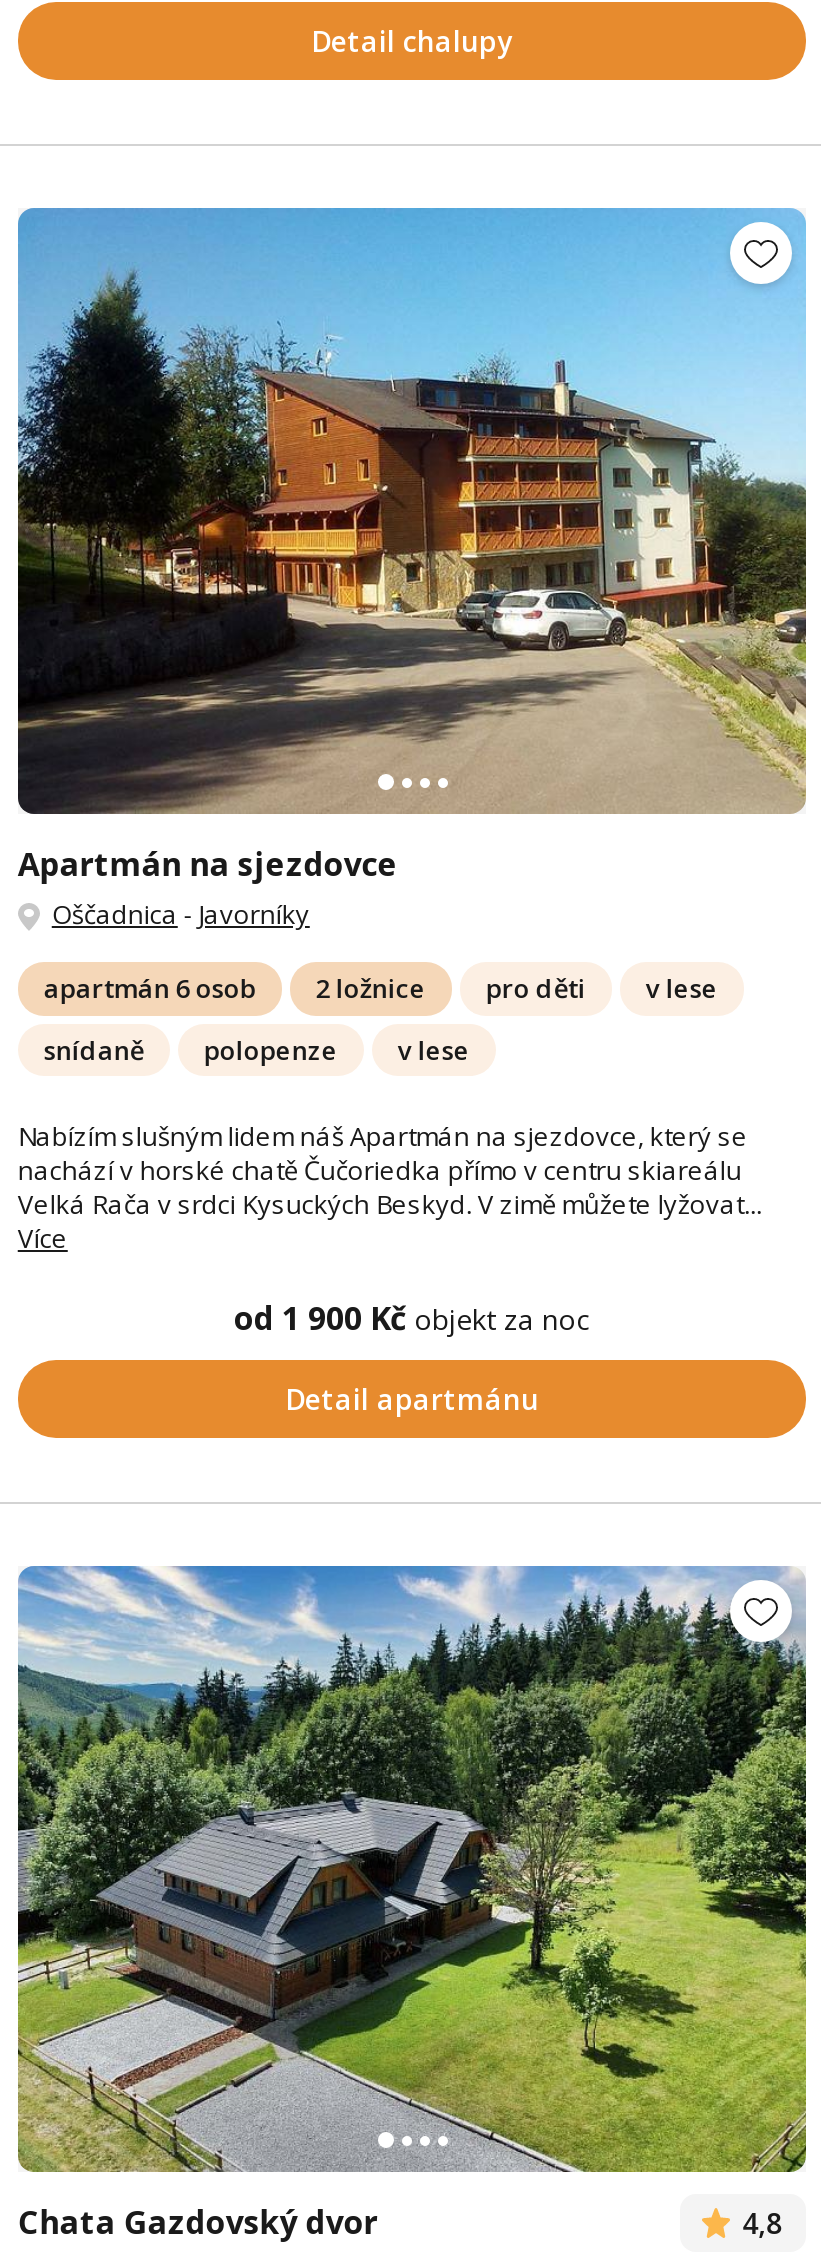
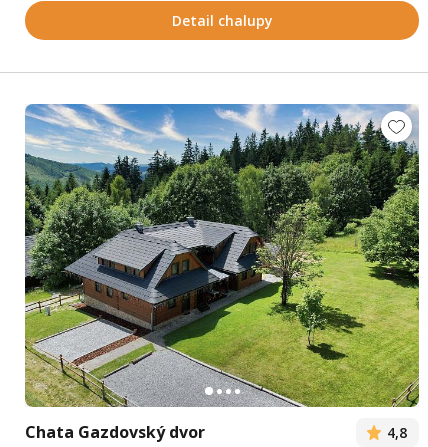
[16,206,808,1418] [image] | Apartmán na sjezdovce | Oščadnica - Javorníky | apartmán 6 osob | 2 ložnice | pro děti | v lese | snídaně | polopenze | v lese | Nabízím slušným lidem náš Apartmán na sjezdovce, který se | nachází v horské chatě Čučoriedka přímo v centru skiareálu | Velká Rača v srdci Kysuckých Beskyd. V zimě můžete lyžovat... | Více | od 1 900 Kč objekt za noc | Detail apartmánu -> none

